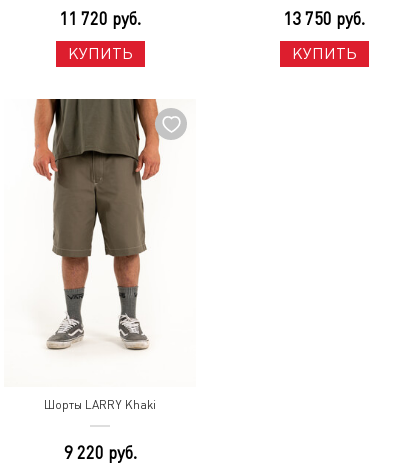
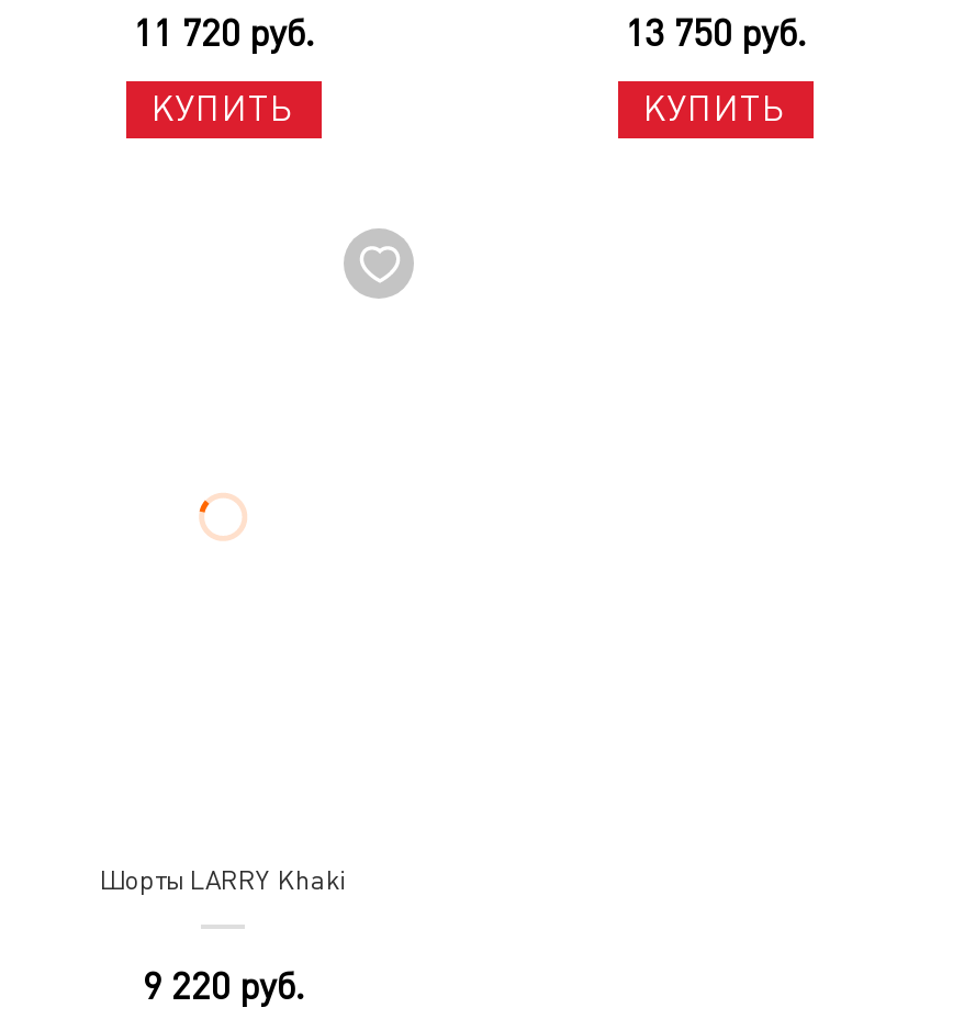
[32,98,161,352] [image] -> none

